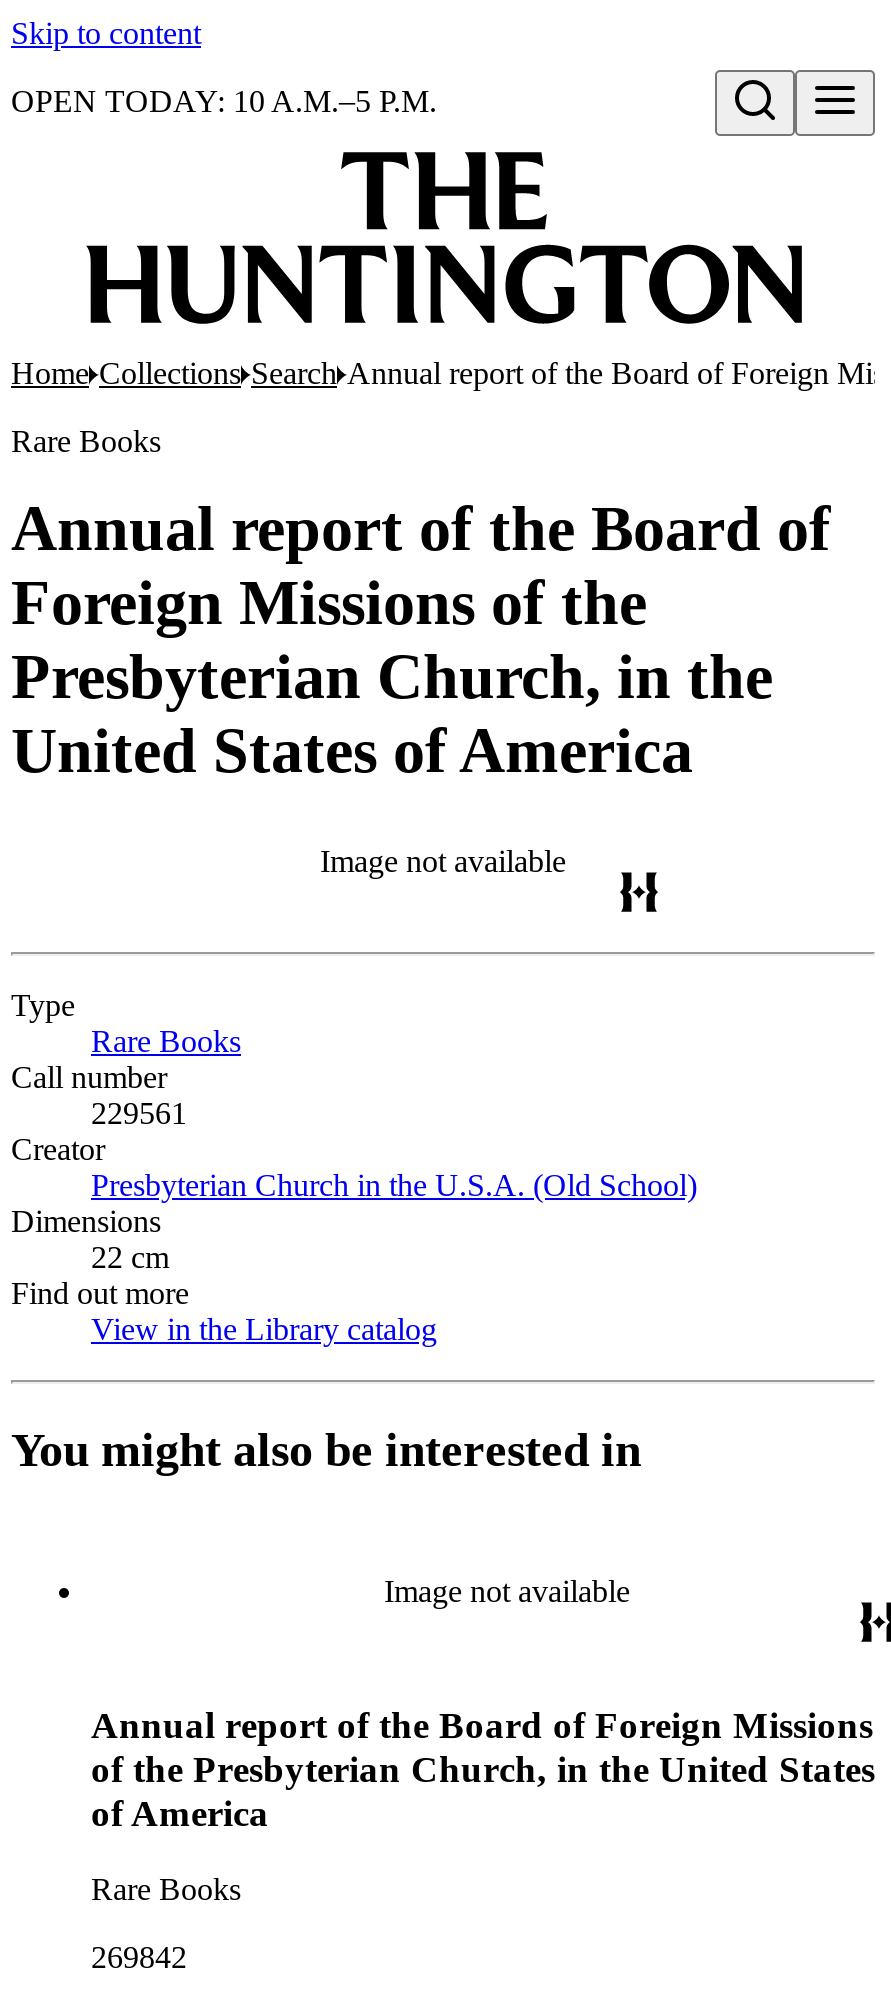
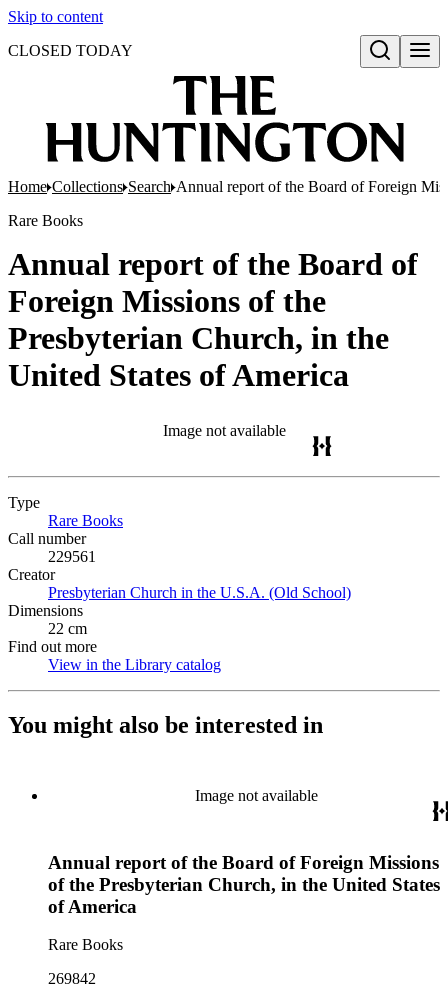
[11,84,437,118] OPEN TODAY: 10 A.M.–5 P.M. -> [8,42,133,59] CLOSED TODAY

